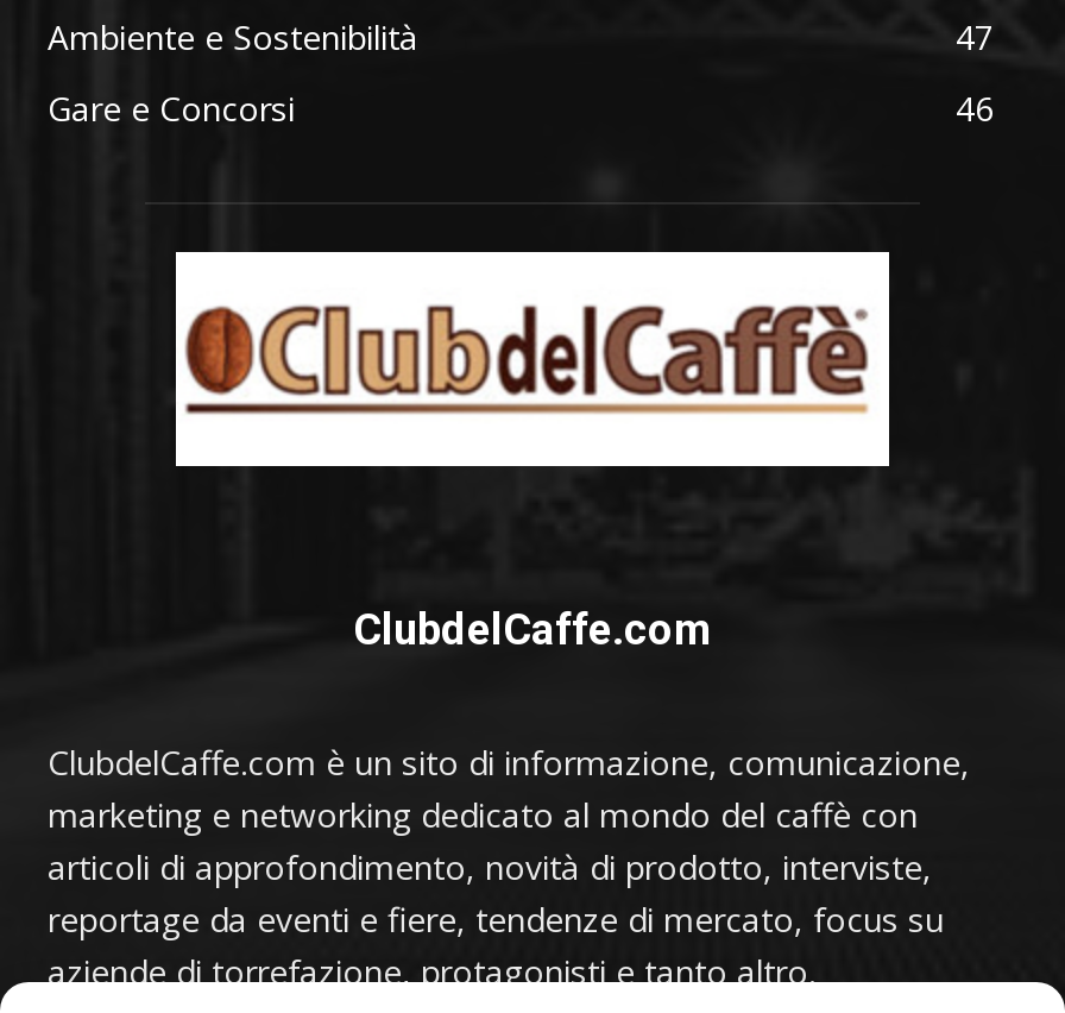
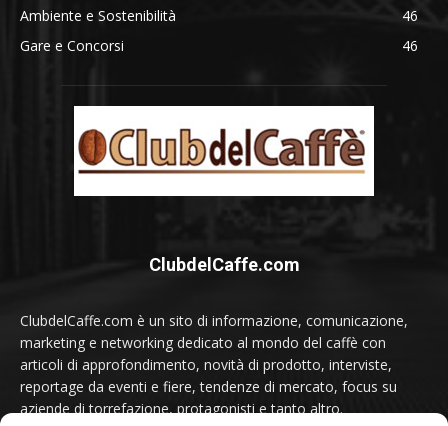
[956,14,994,59] 47 -> [402,6,418,25] 46

